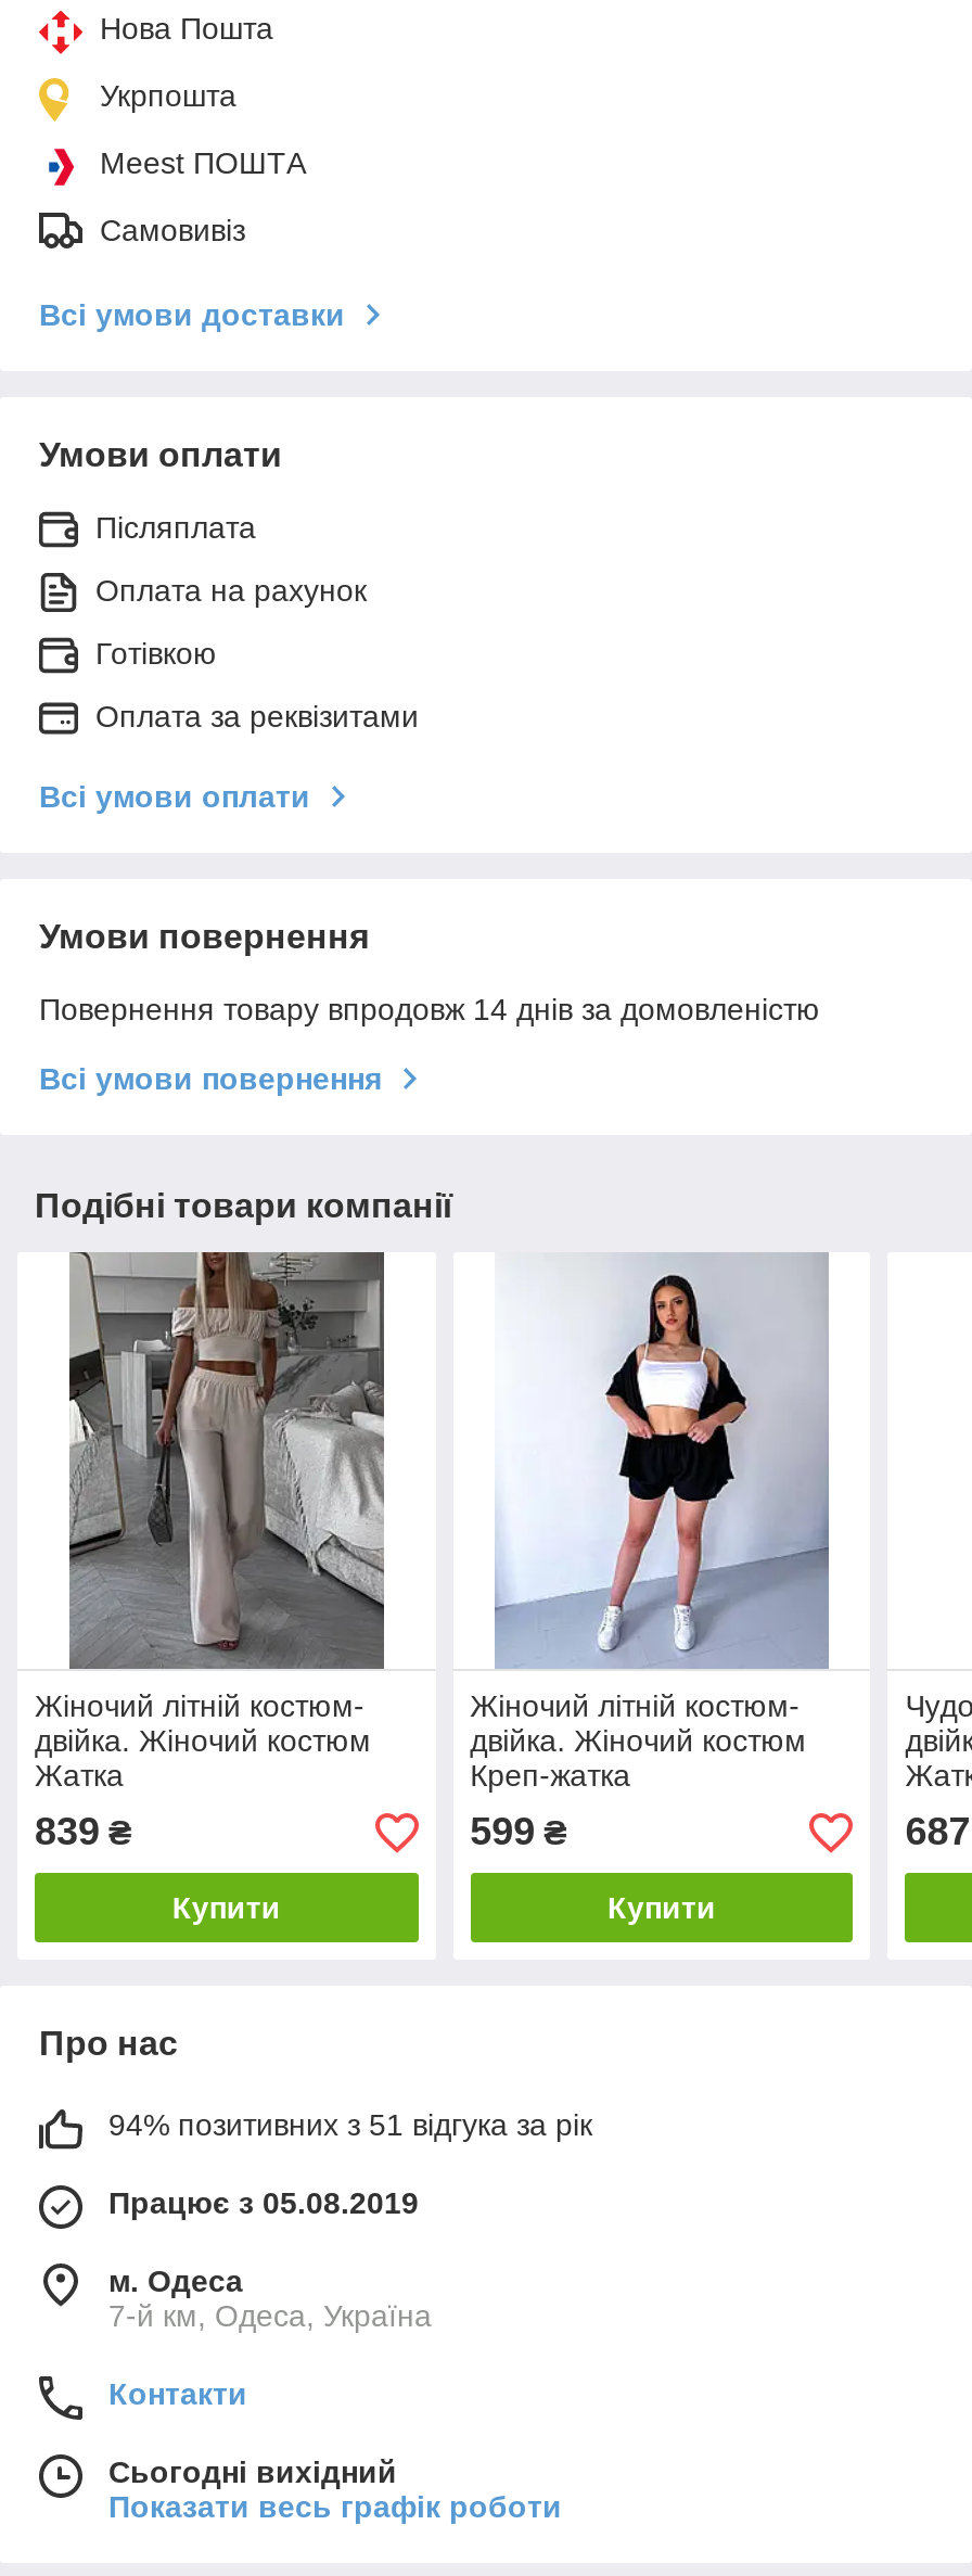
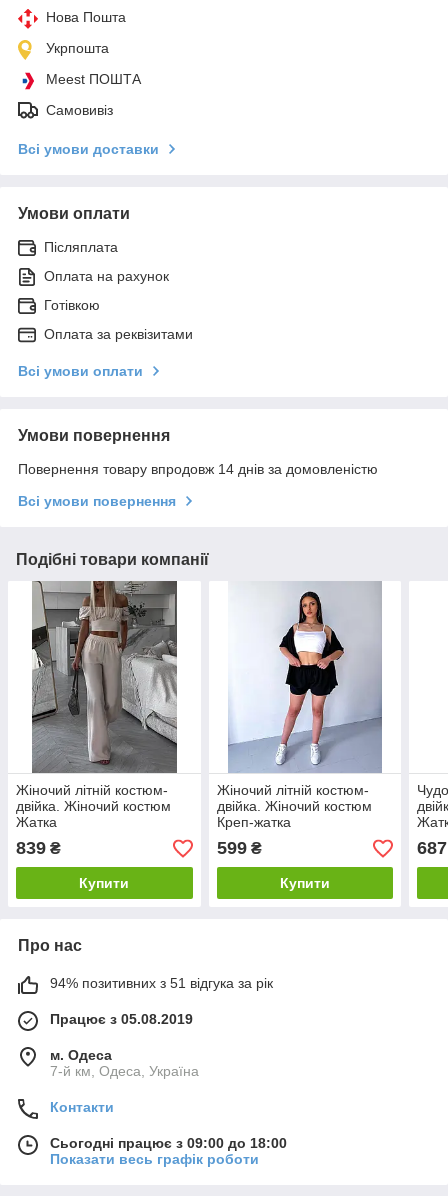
[108,2455,397,2490] Сьогодні вихідний -> [50,1135,287,1151] Сьогодні працює з 09:00 до 18:00

